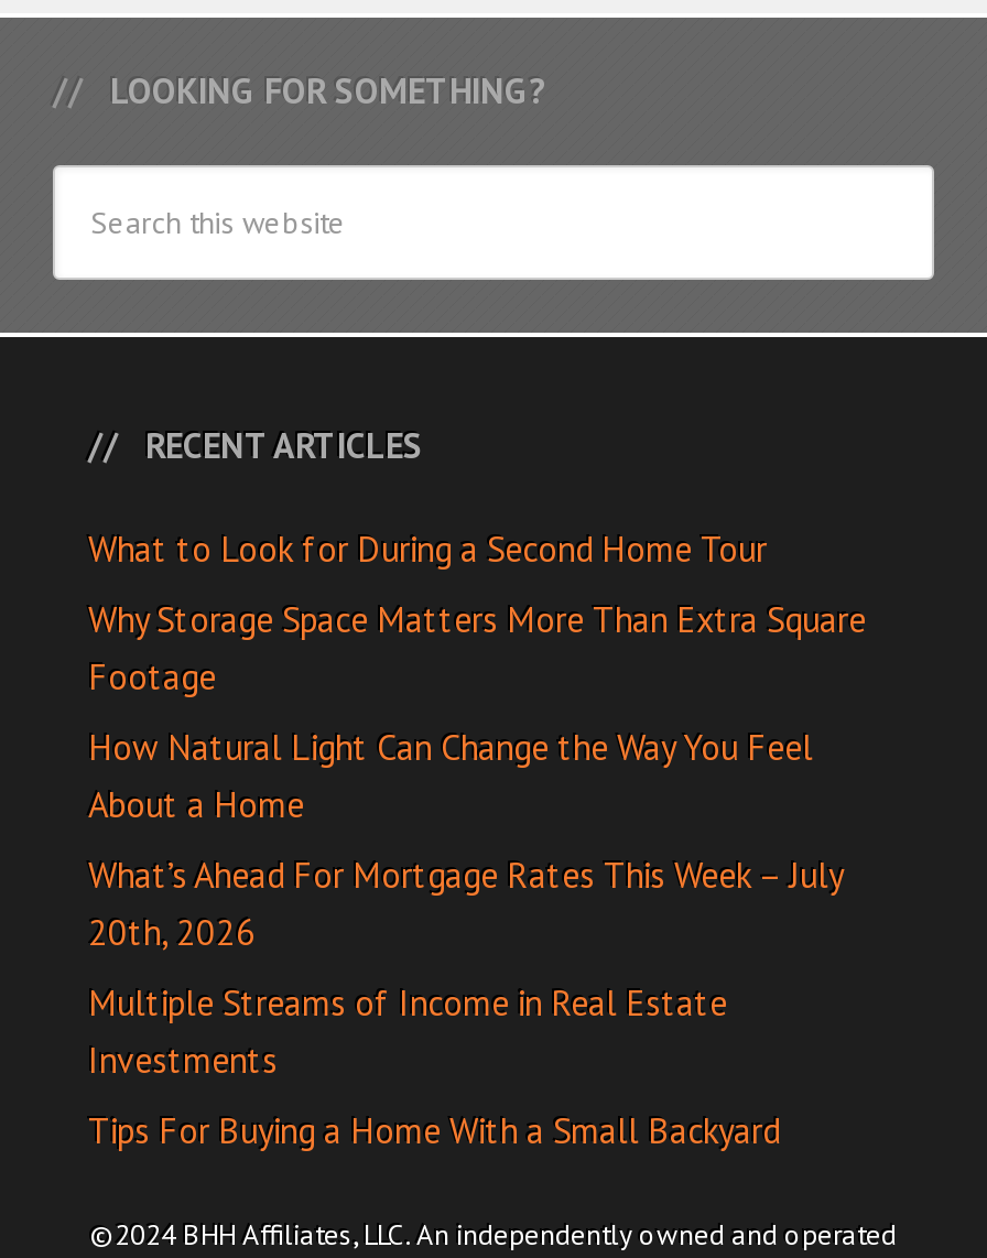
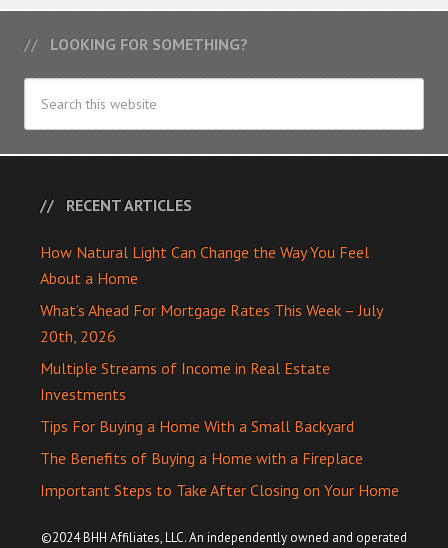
[88,527,866,698] What to Look for During a Second Home Tour | Why Storage Space Matters More Than Extra Square | Footage -> none
moved [88,725,842,1152] -> [40,242,382,436]: How Natural Light Can Change the Way You Feel | About a Home | What’s Ahead For Mortgage Rates This Week – July | 20th, 2026 | Multiple Streams of Income in Real Estate | Investments | Tips For Buying a Home With a Small Backyard
none -> [40,448,399,500] The Benefits of Buying a Home with a Fireplace | Important Steps to Take After Closing on Your Home

